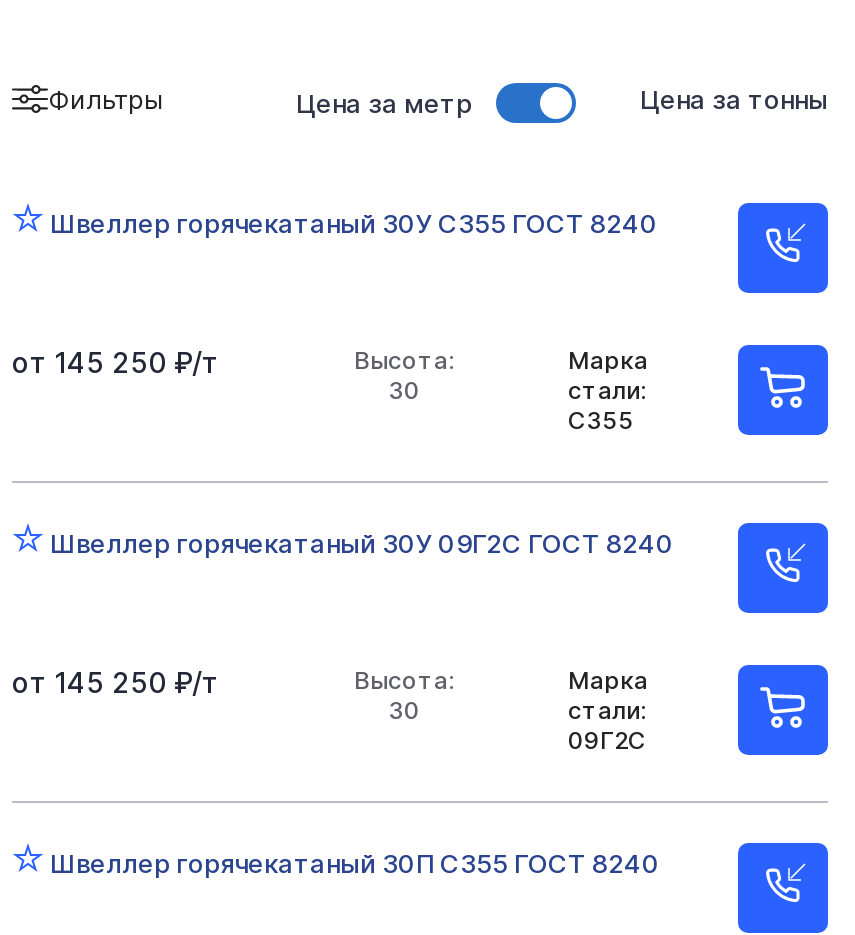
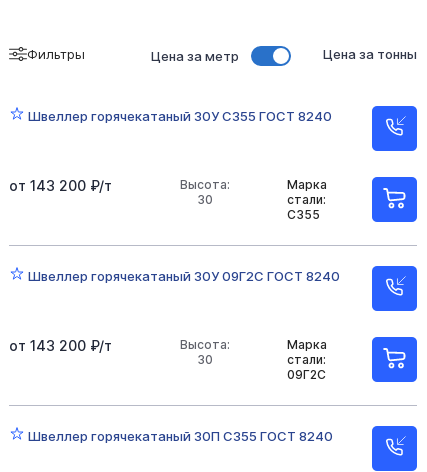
[12,345,218,379] от 145 250 ₽/т -> [9,177,112,194] от 143 200 ₽/т
[12,665,218,699] от 145 250 ₽/т -> [9,337,112,354] от 143 200 ₽/т

